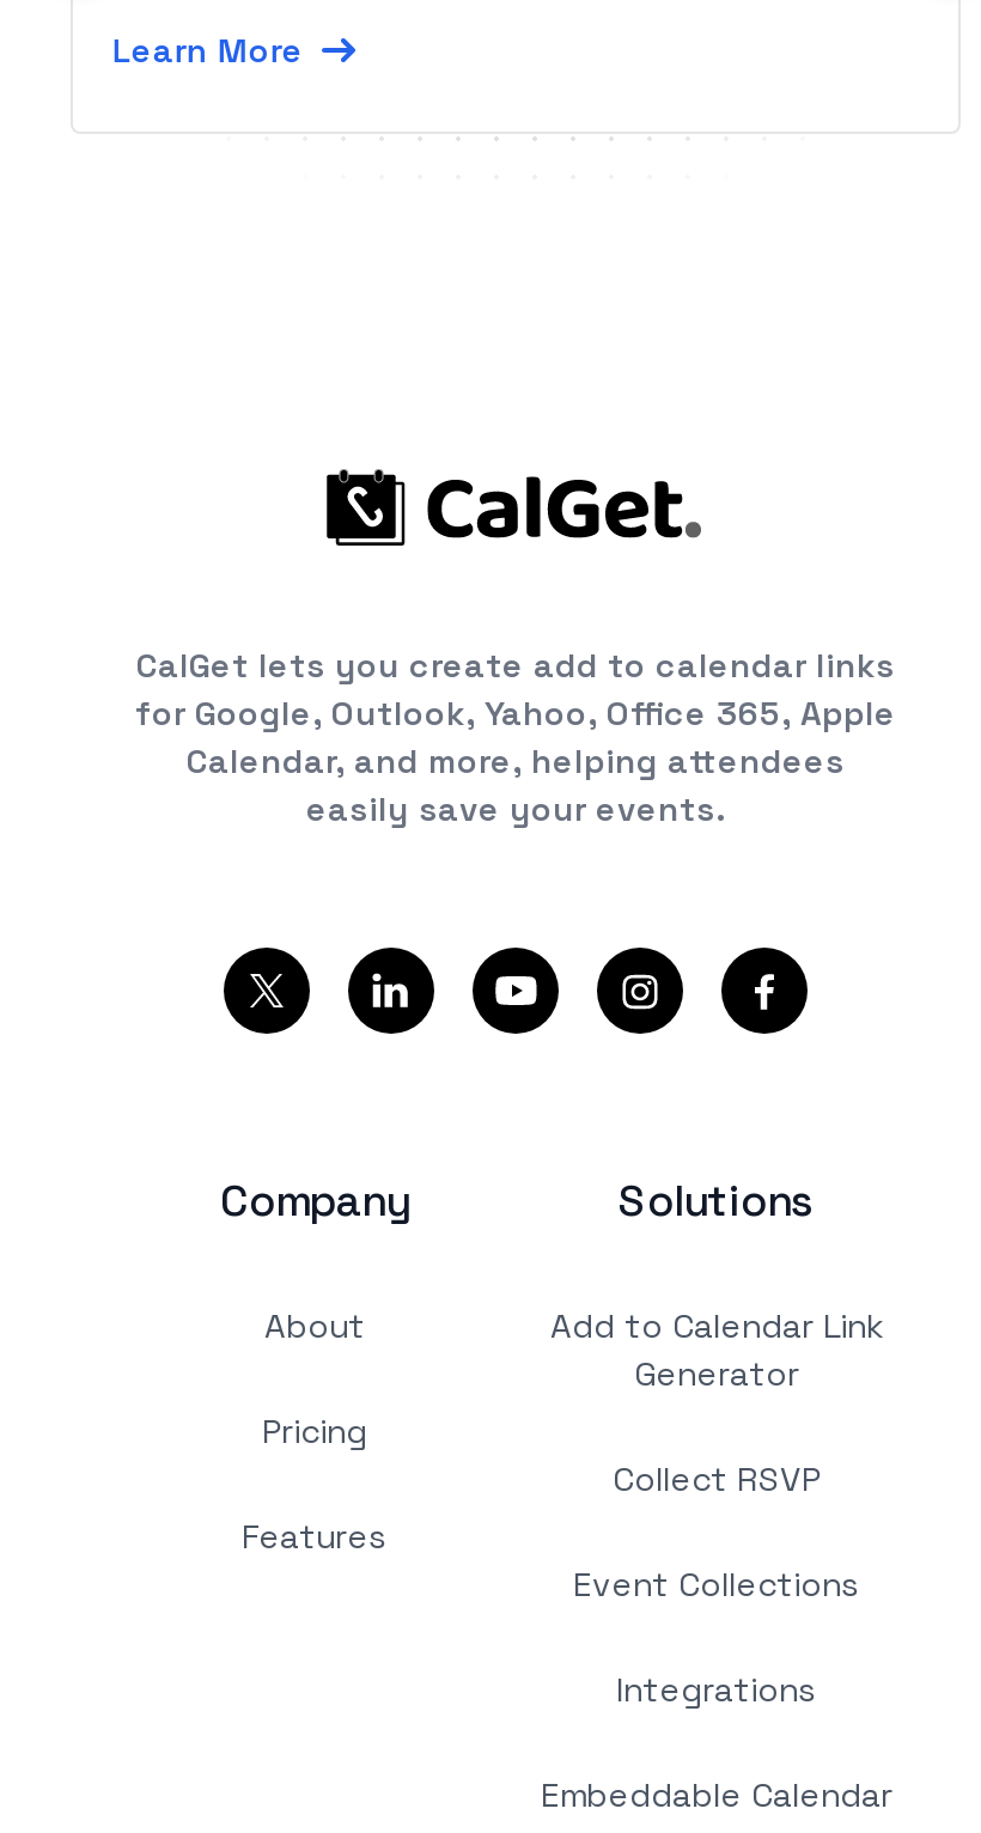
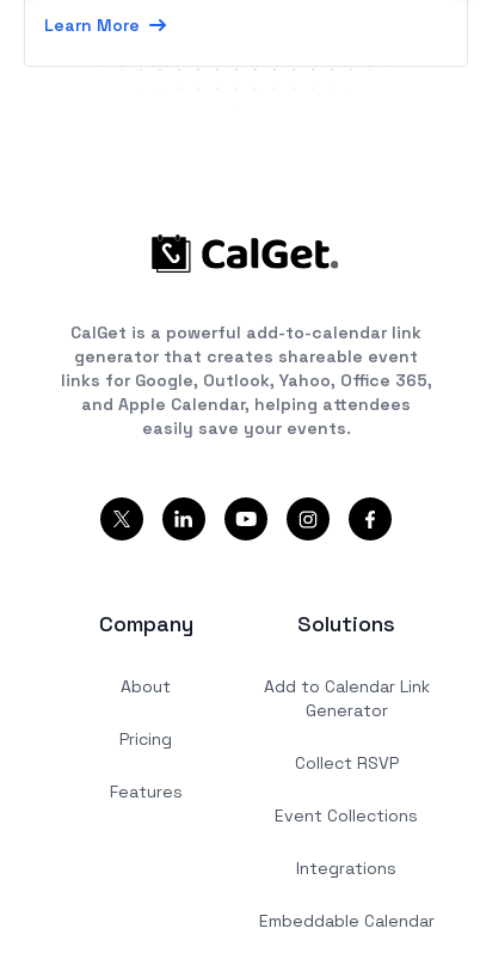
[135,644,896,783] CalGet lets you create add to calendar links | for Google, Outlook, Yahoo, Office 365, Apple | Calendar, and more, helping attendees -> [60,322,432,415] CalGet is a powerful add-to-calendar link | generator that creates shareable event | links for Google, Outlook, Yahoo, Office 365, | and Apple Calendar, helping attendees

